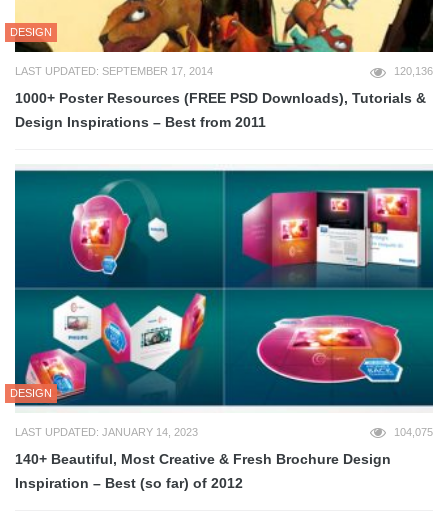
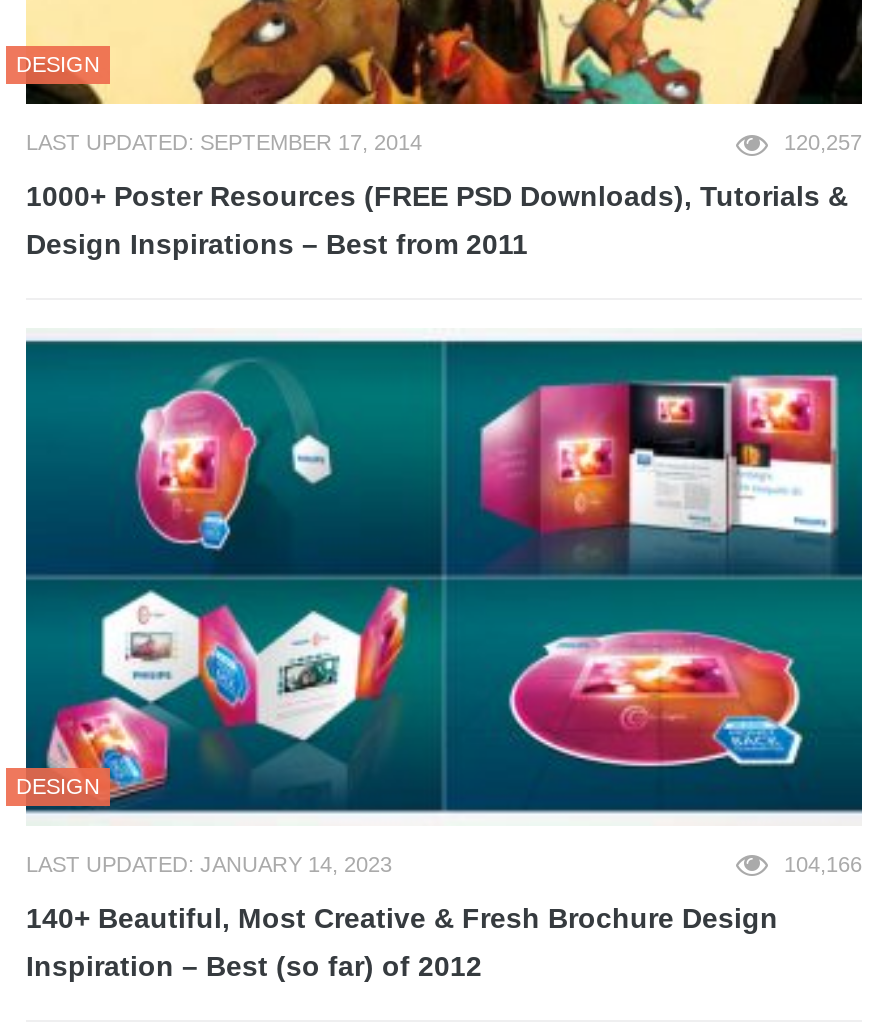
[391,65,433,77] 120,136 -> [778,131,862,155] 120,257
[391,426,433,438] 104,075 -> [778,851,862,875] 104,166

